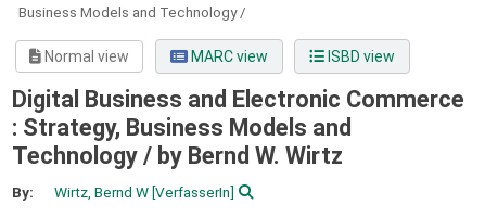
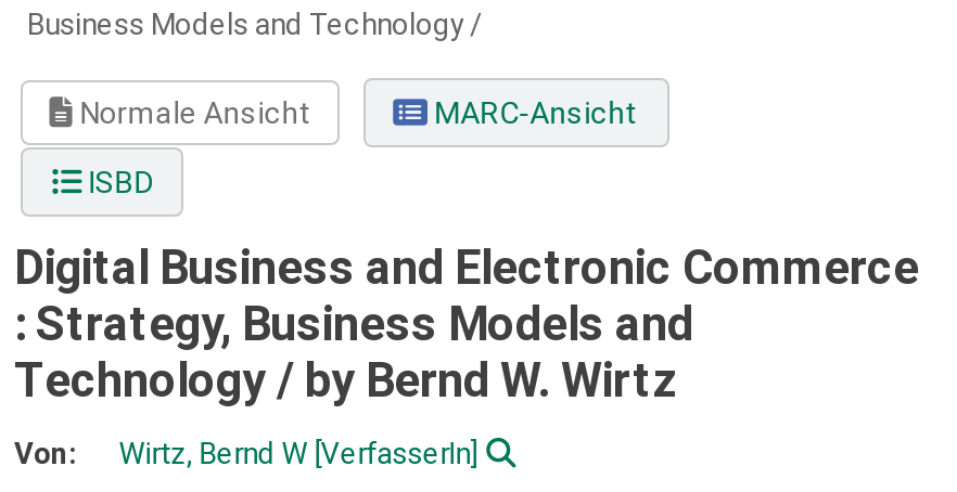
[41,48,395,65] Normal view | MARC view | ISBD view -> [73,96,638,200] Normale Ansicht | MARC-Ansicht | ISBD
[12,183,34,200] By: -> [14,435,77,469] Von:

